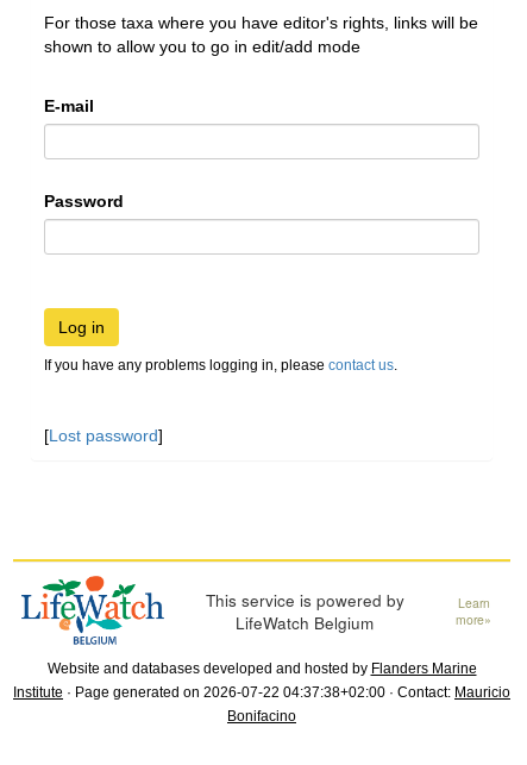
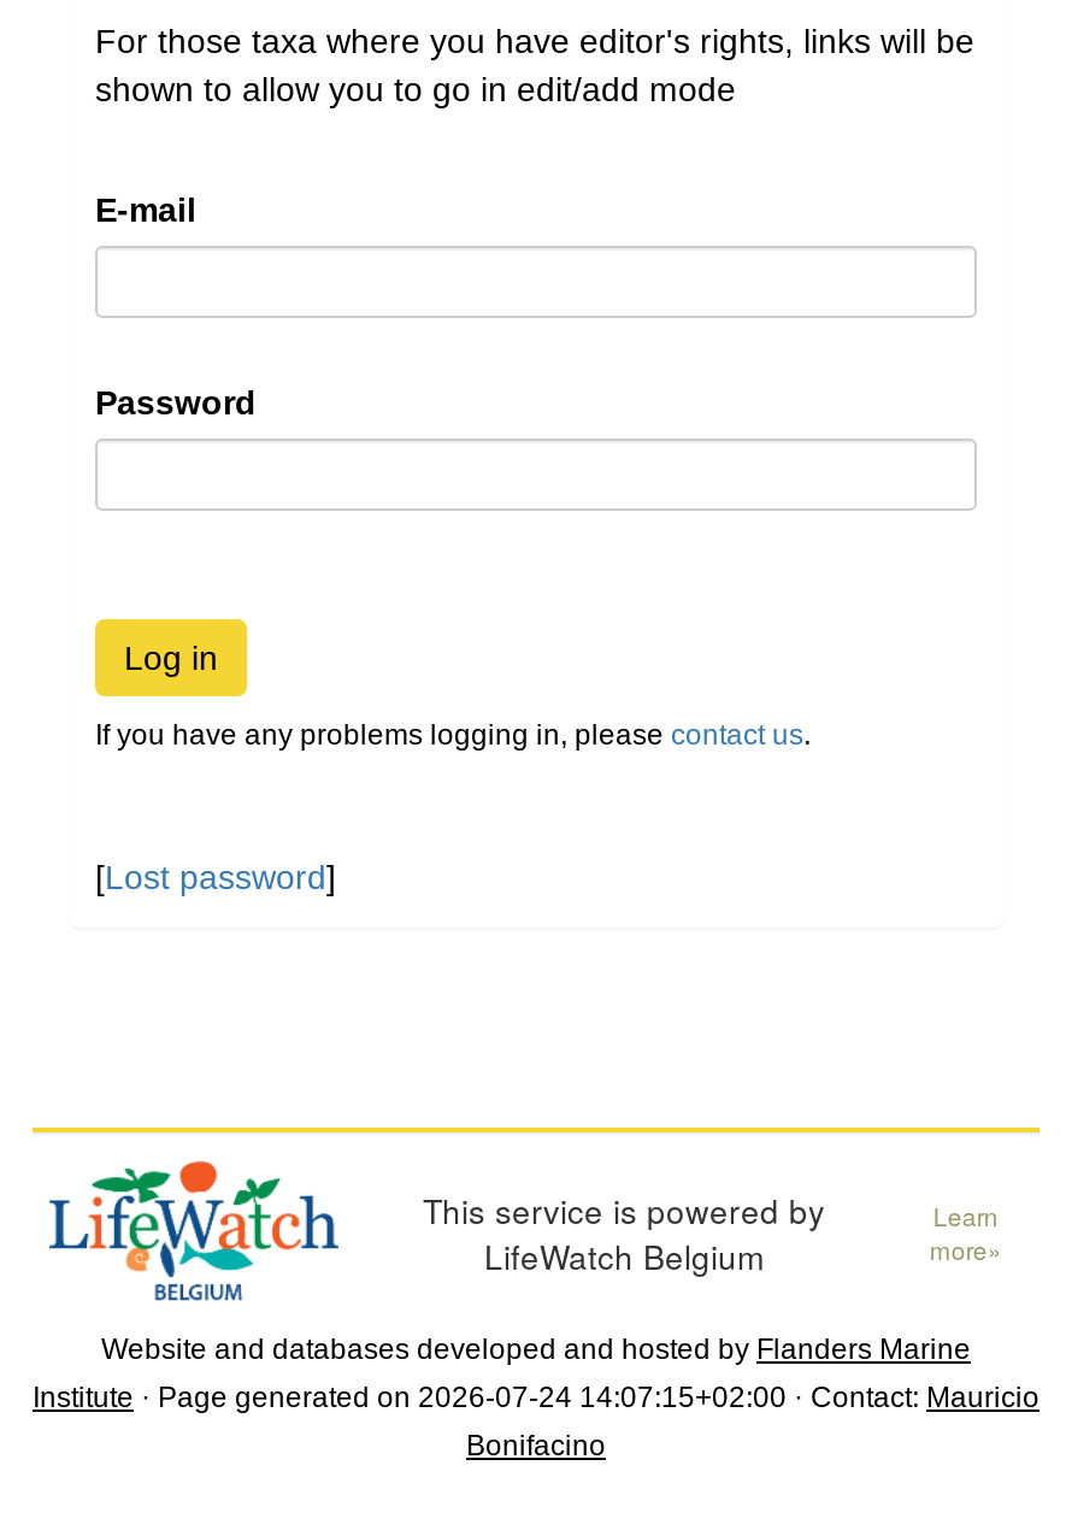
[13,684,510,701] Institute · Page generated on 2026-07-22 04:37:38+02:00 · Contact: Mauricio -> [33,1381,1040,1415] Institute · Page generated on 2026-07-24 14:07:15+02:00 · Contact: Mauricio

